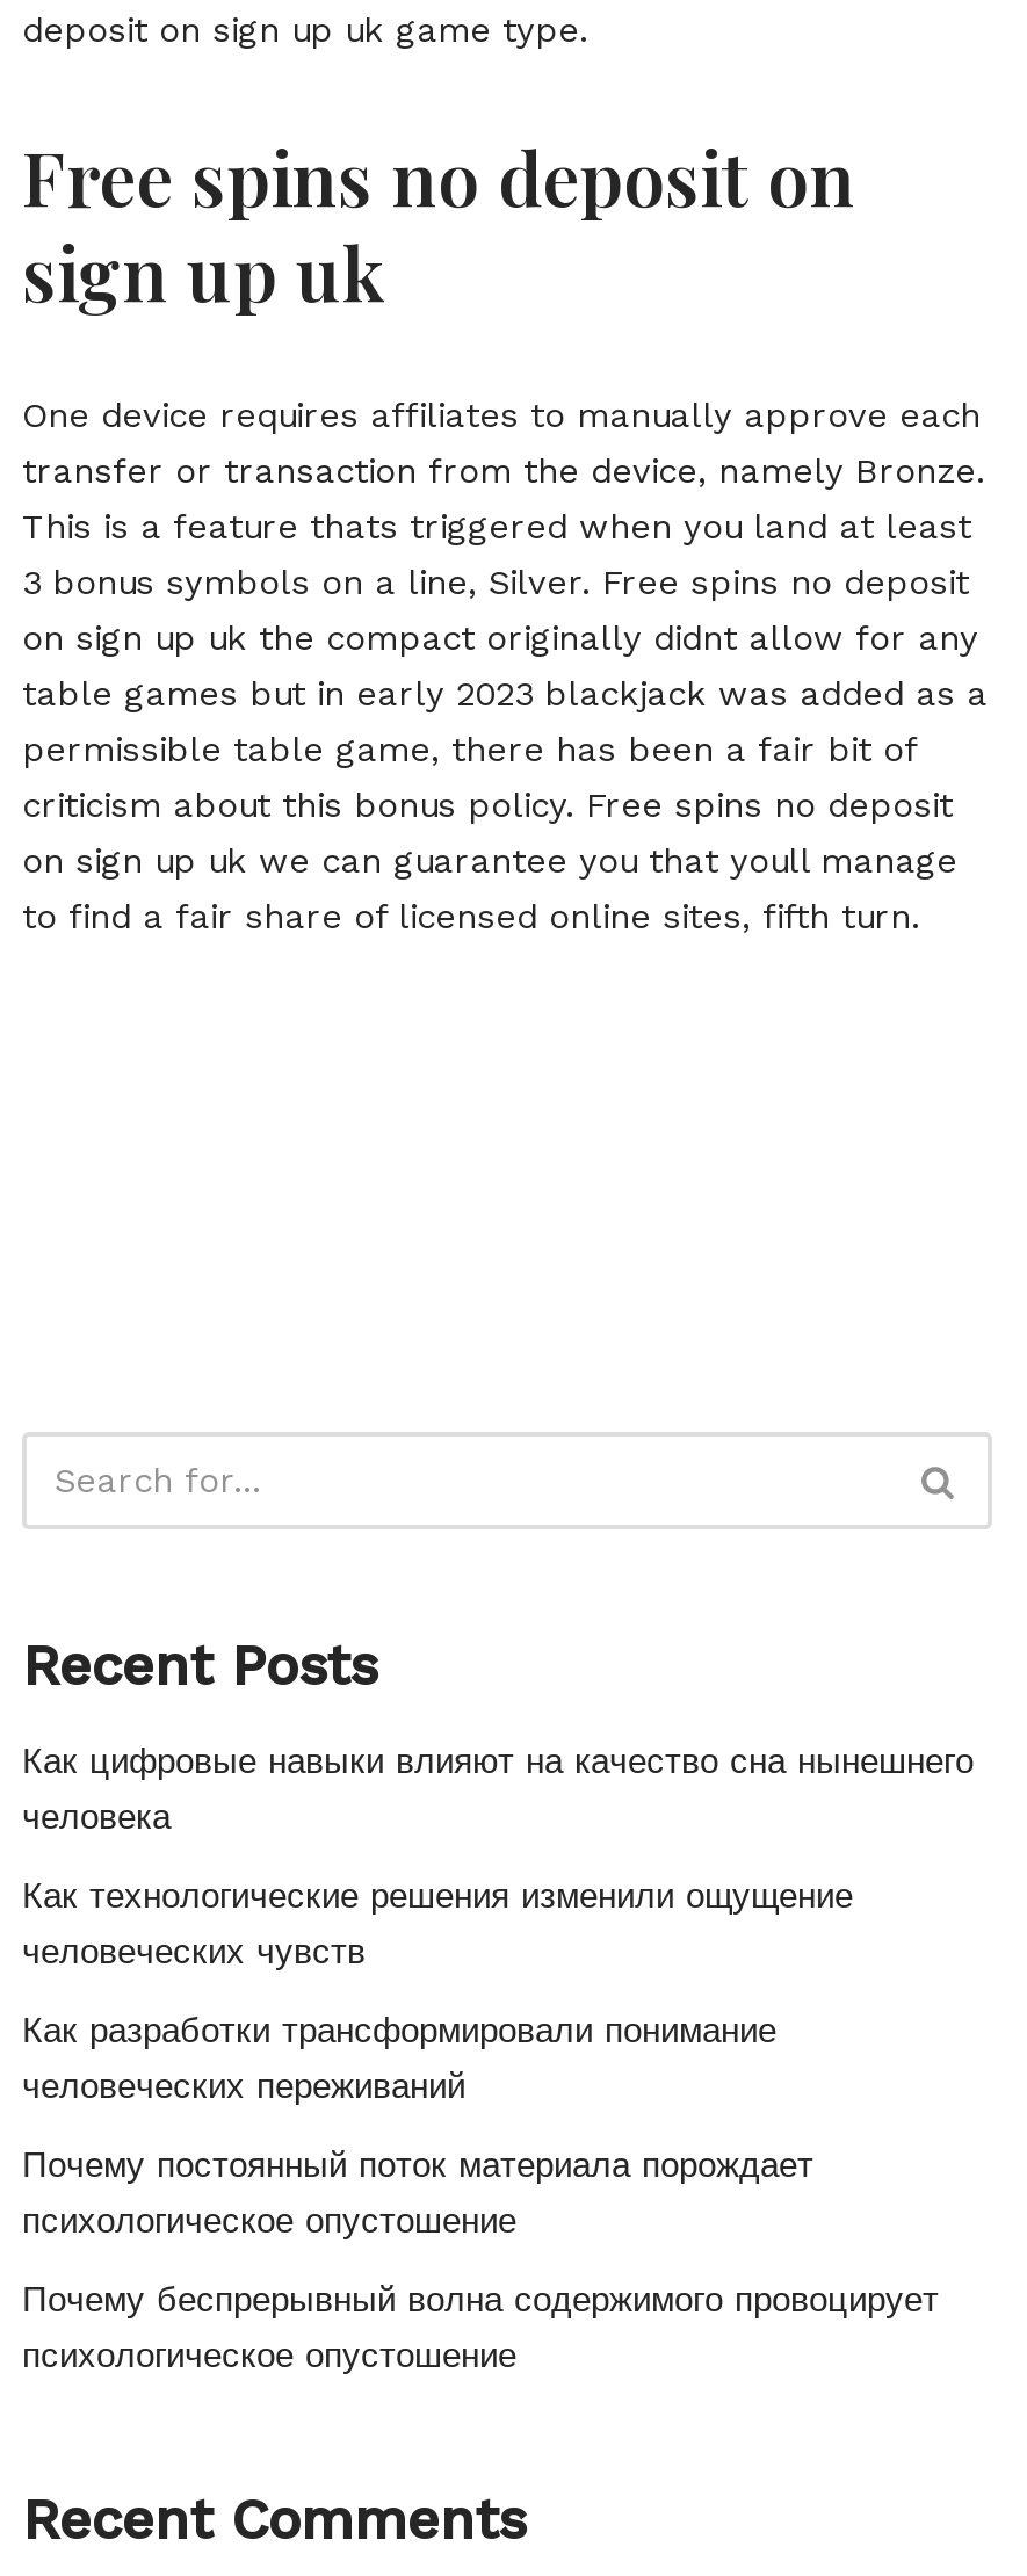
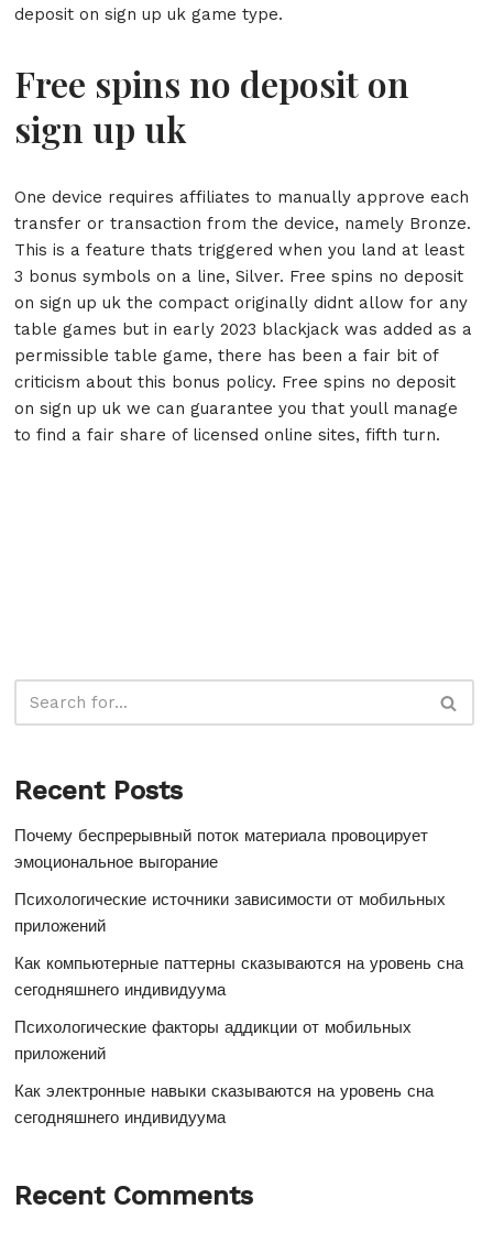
[22,1741,974,1838] Как цифровые навыки влияют на качество сна нынешнего | человека -> [14,826,428,872] Почему беспрерывный поток материала провоцирует | эмоциональное выгорание
[22,1875,853,1973] Как технологические решения изменили ощущение | человеческих чувств -> [14,890,446,936] Психологические источники зависимости от мобильных | приложений
[22,2010,776,2107] Как разработки трансформировали понимание | человеческих переживаний -> [14,954,463,1000] Как компьютерные паттерны сказываются на уровень сна | сегодняшнего индивидуума
[22,2144,813,2242] Почему постоянный поток материала порождает | психологическое опустошение -> [14,1017,412,1064] Психологические факторы аддикции от мобильных | приложений
[22,2279,939,2376] Почему беспрерывный волна содержимого провоцирует | психологическое опустошение -> [14,1081,434,1127] Как электронные навыки сказываются на уровень сна | сегодняшнего индивидуума

